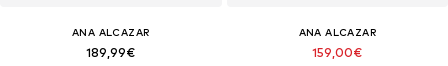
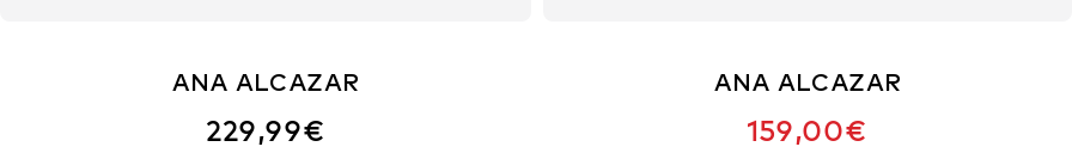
[86,45,135,60] 189,99€ -> [205,112,325,148] 229,99€

